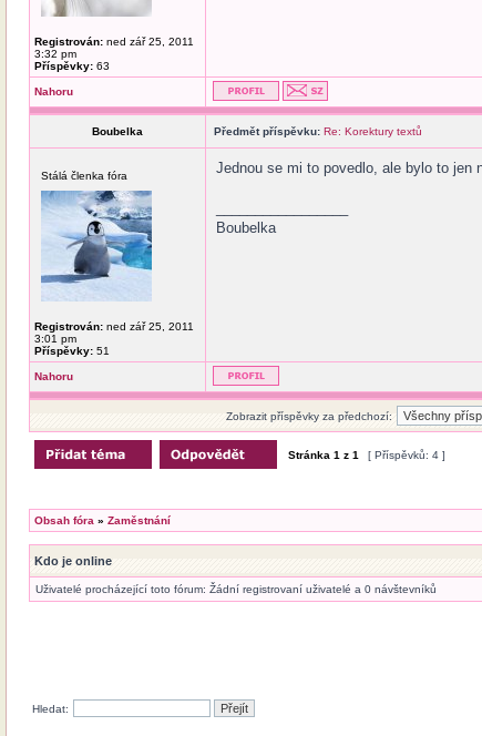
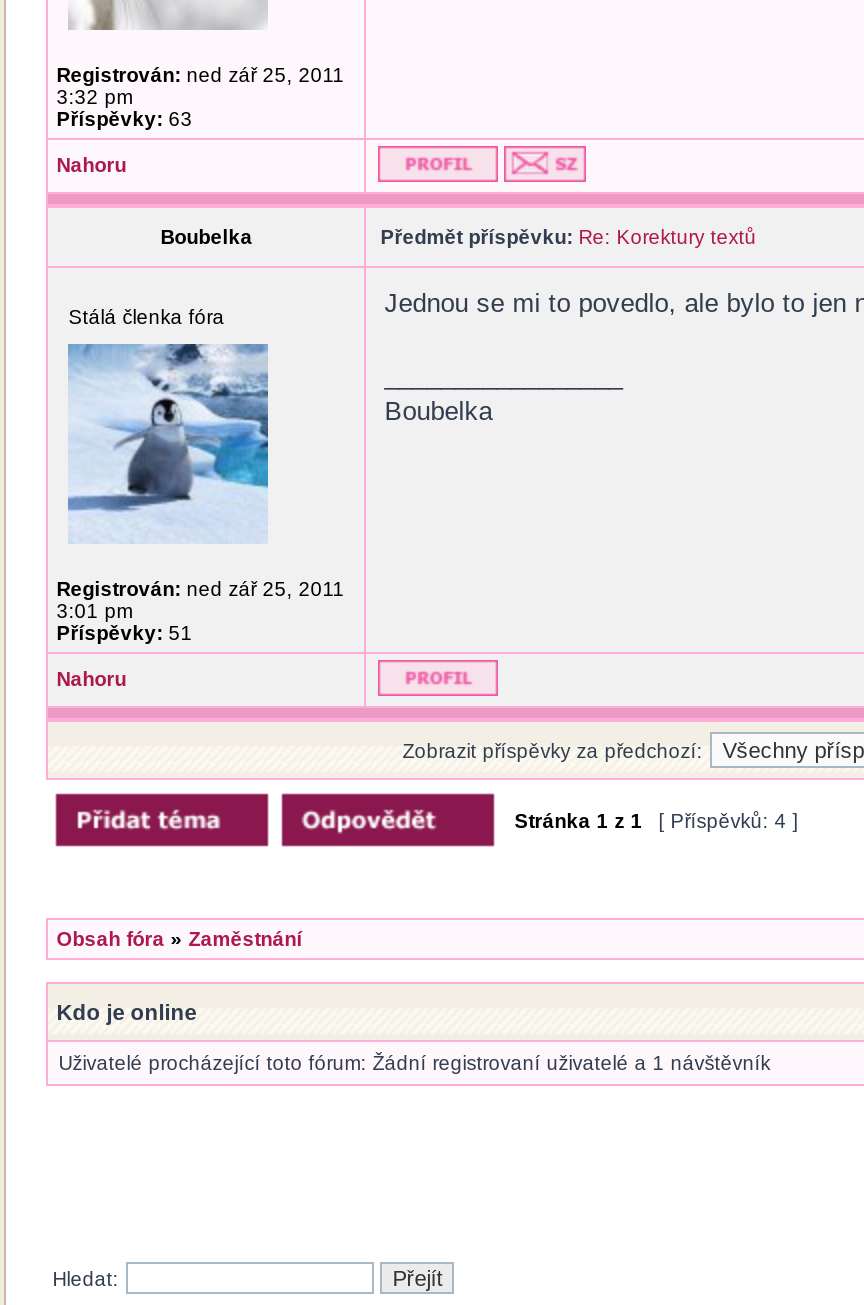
[36,583,437,595] Uživatelé procházející toto fórum: Žádní registrovaní uživatelé a 0 návštevníků -> [58,1052,770,1074] Uživatelé procházející toto fórum: Žádní registrovaní uživatelé a 1 návštěvník

